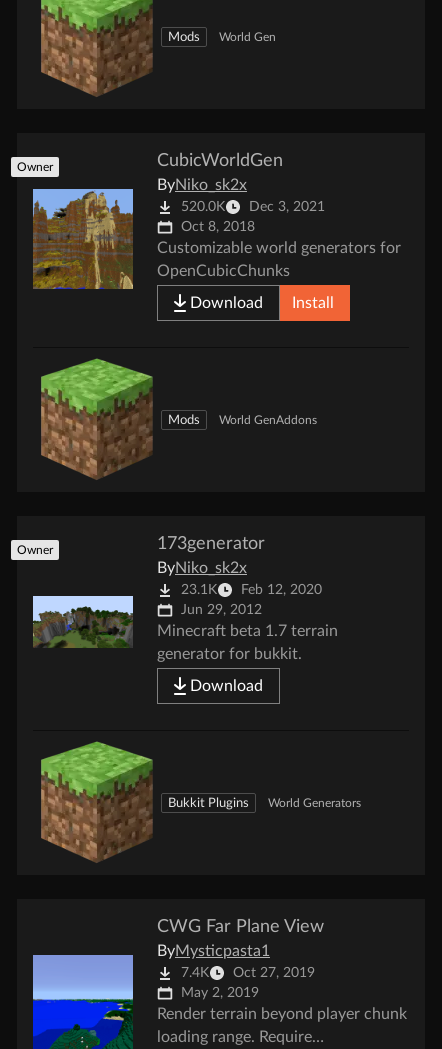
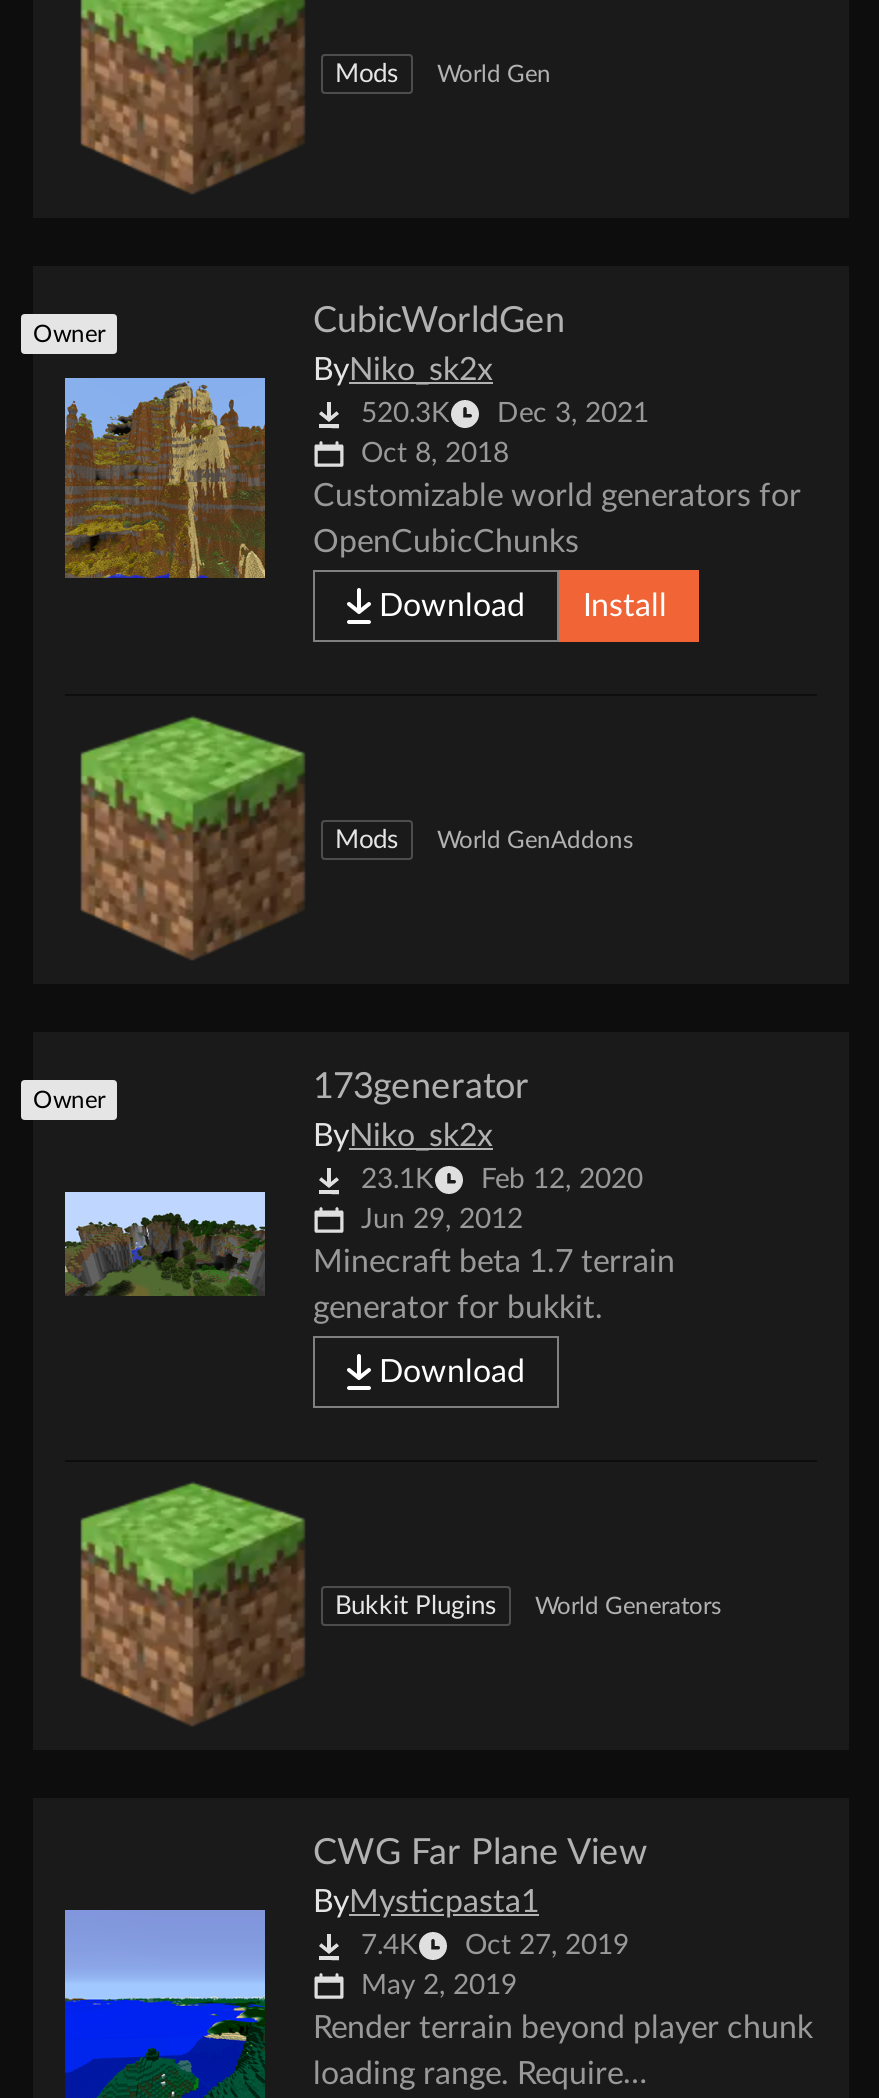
[181,200,325,214] 520.0K Dec 3, 2021 -> [361,399,649,427] 520.3K Dec 3, 2021

